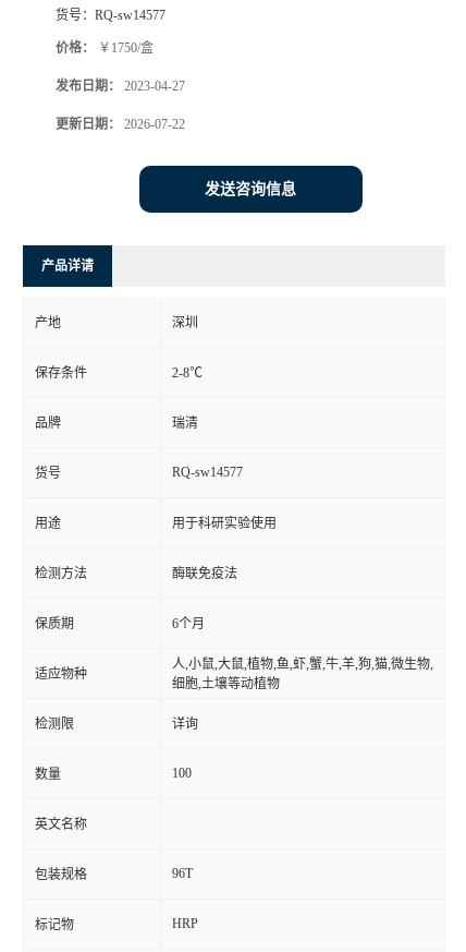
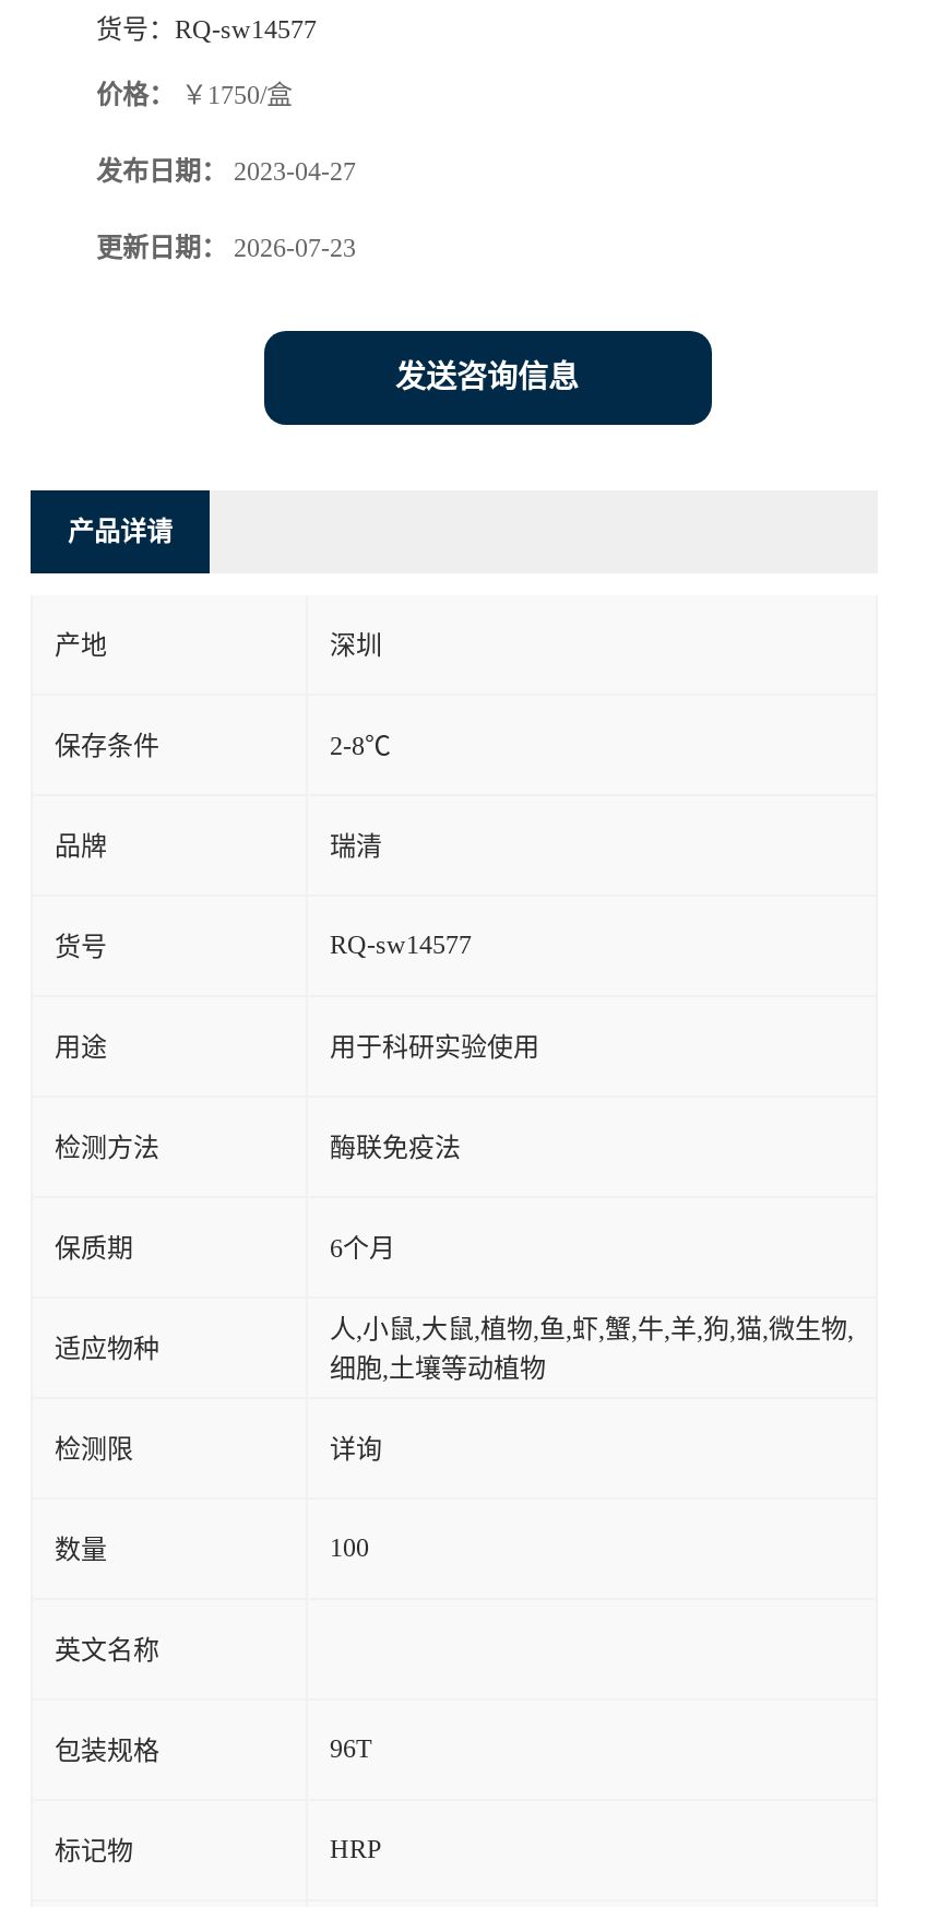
[56,117,185,132] 更新日期：2026-07-22 -> [96,233,356,264] 更新日期：2026-07-23

